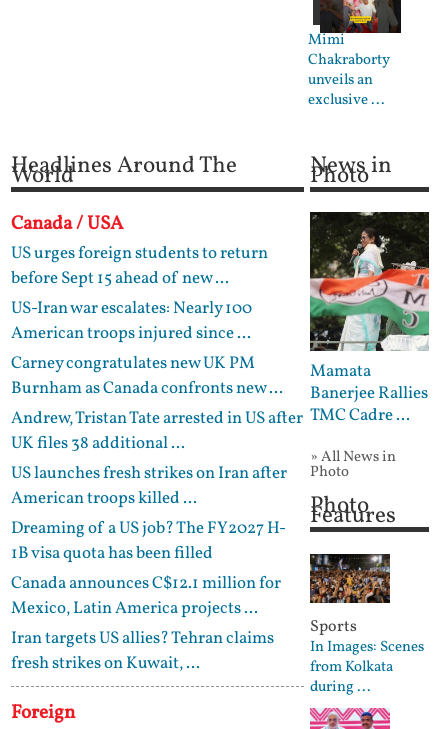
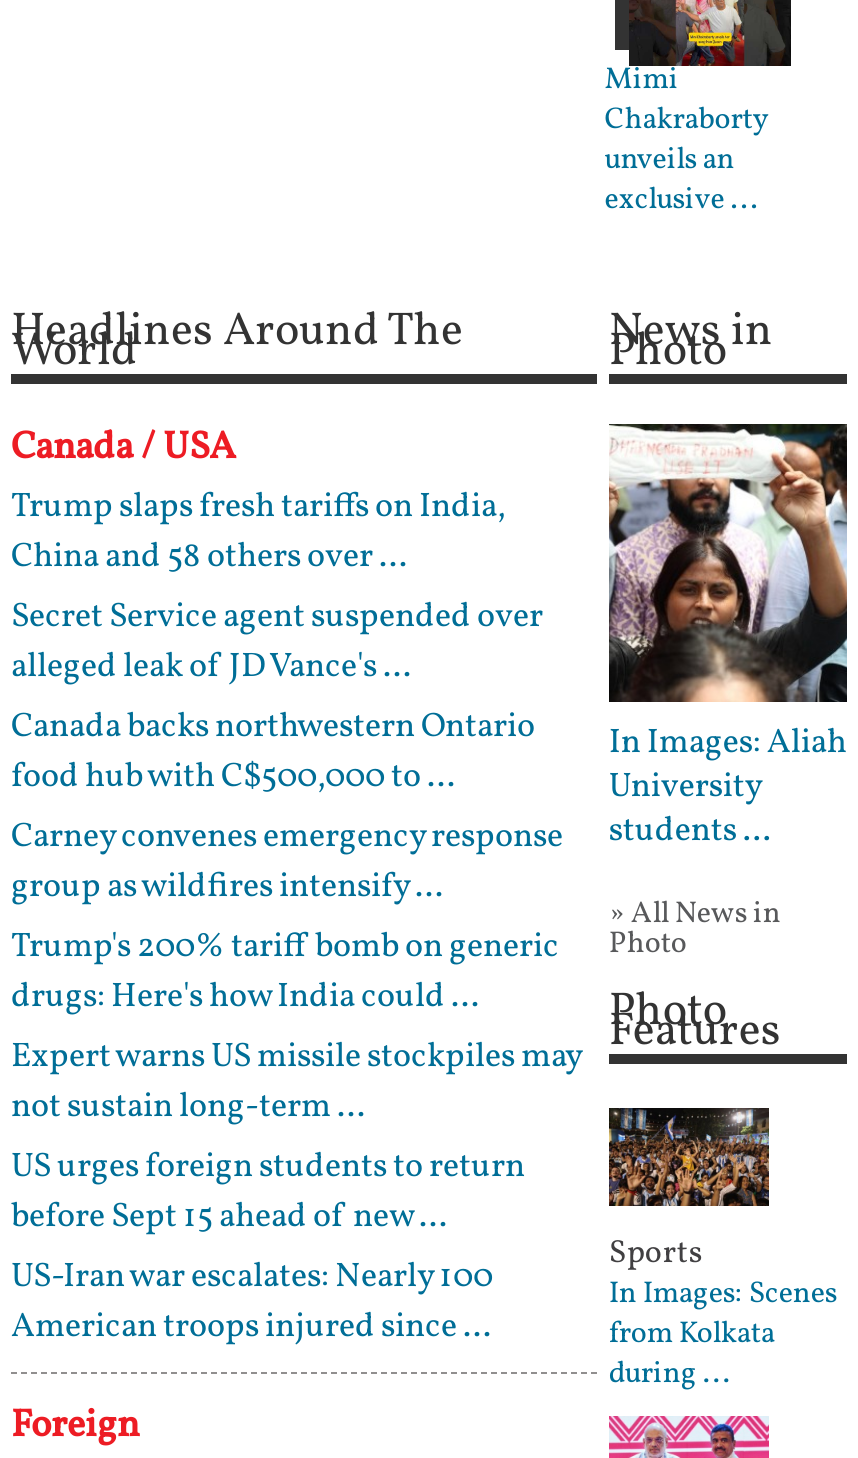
[309,212,430,427] [image] | Mamata | Banerjee Rallies | TMC Cadre ... -> [607,424,849,854] [image] | In Images: Aliah | University | students ...
none -> [11,484,581,1130] Trump slaps fresh tariffs on India, | China and 58 others over ... | Secret Service agent suspended over | alleged leak of JD Vance's ... | Canada backs northwestern Ontario | food hub with C$500,000 to ... | Carney convenes emergency response | group as wildfires intensify ... | Trump's 200% tariff bomb on generic | drugs: Here's how India could ... | Expert warns US missile stockpiles may | not sustain long-term ...
moved [11,242,268,345] -> [11,1144,525,1350]: US urges foreign students to return | before Sept 15 ahead of new ... | US-Iran war escalates: Nearly 100 | American troops injured since ...
[11,352,303,675] Carney congratulates new UK PM | Burnham as Canada confronts new ... | Andrew, Tristan Tate arrested in US after | UK files 38 additional ... | US launches fresh strikes on Iran after | American troops killed ... | Dreaming of a US job? The FY2027 H- | 1B visa quota has been filled | Canada announces C$12.1 million for | Mexico, Latin America projects ... | Iran targets US allies? Tehran claims | fresh strikes on Kuwait, ... -> none

